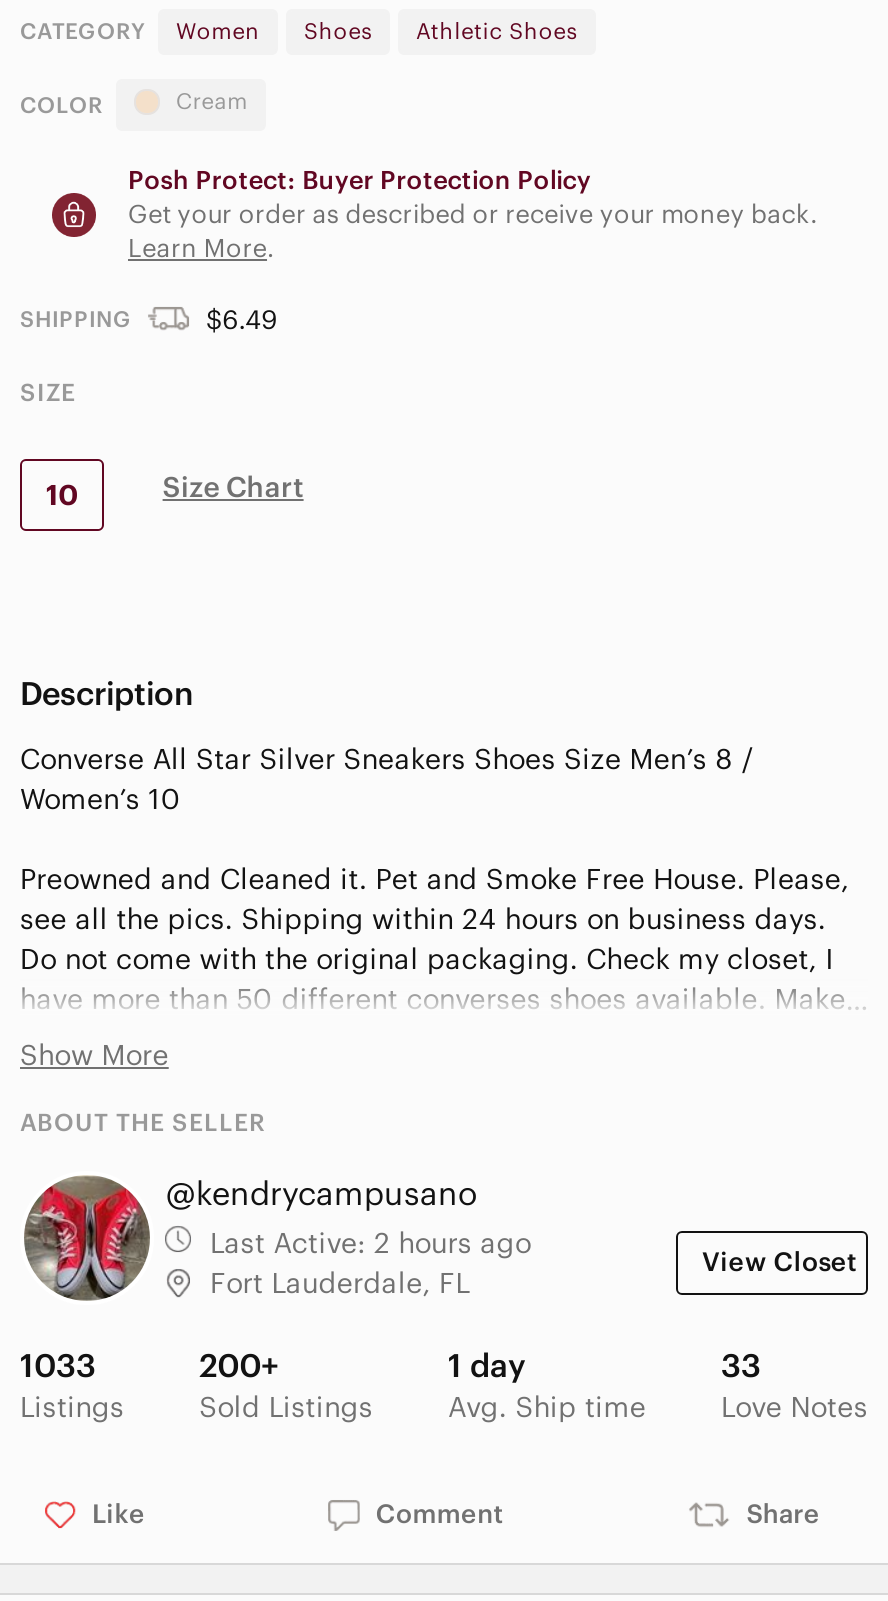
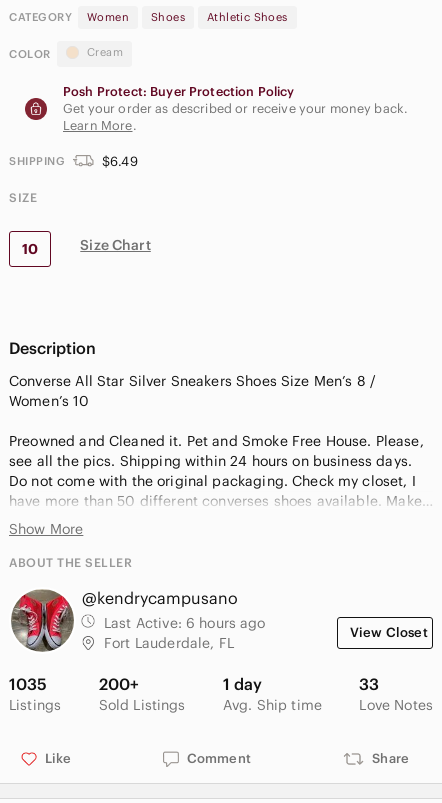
[210,1225,531,1261] Last Active: 2 hours ago -> [104,614,266,632] Last Active: 6 hours ago
[20,1345,96,1385] 1033 -> [9,674,47,694] 1035

